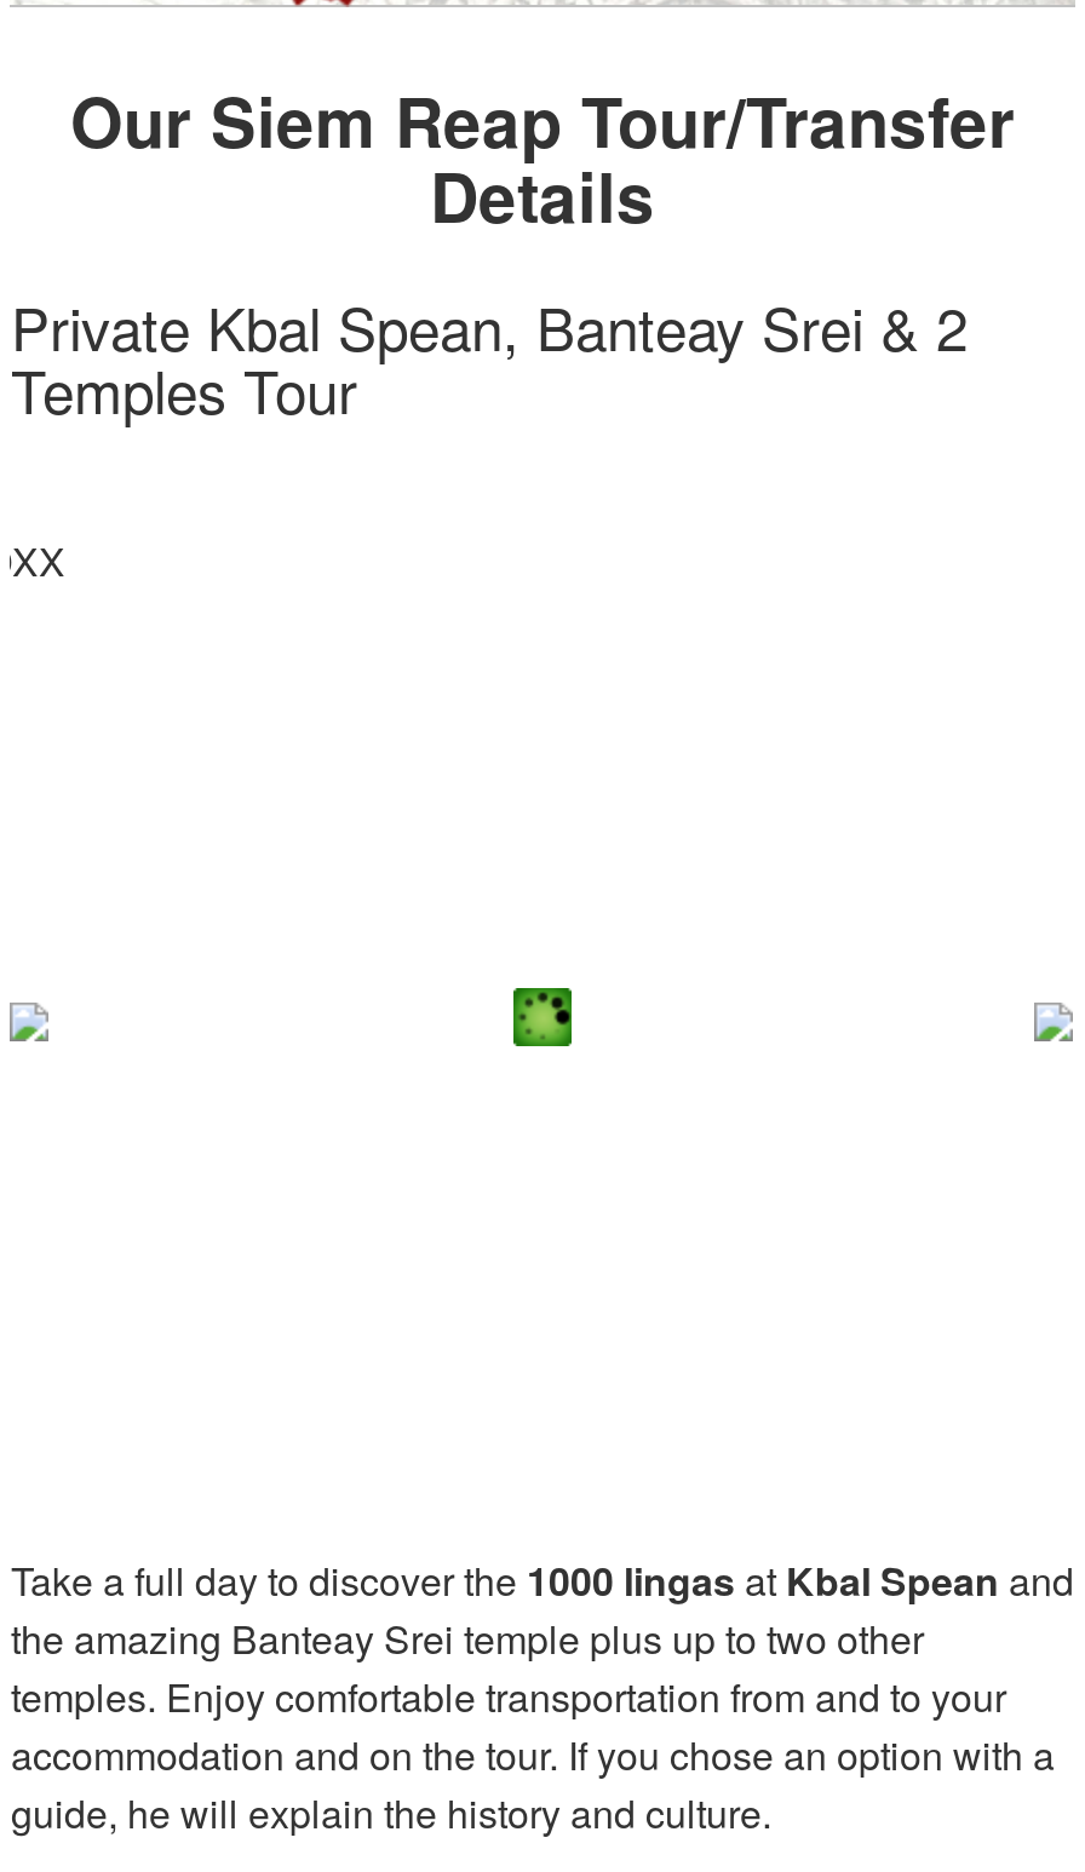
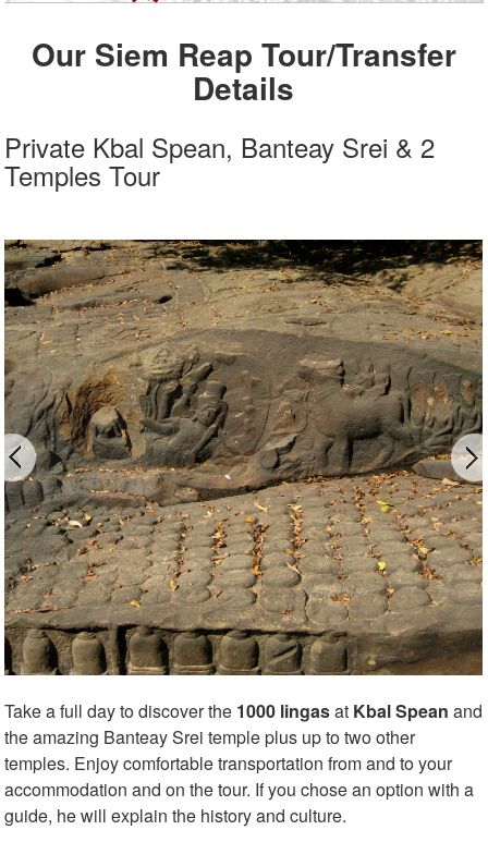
none -> [3,239,484,676] [image]

